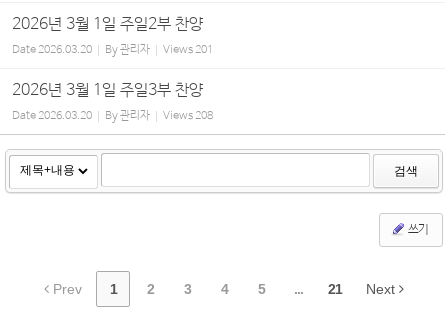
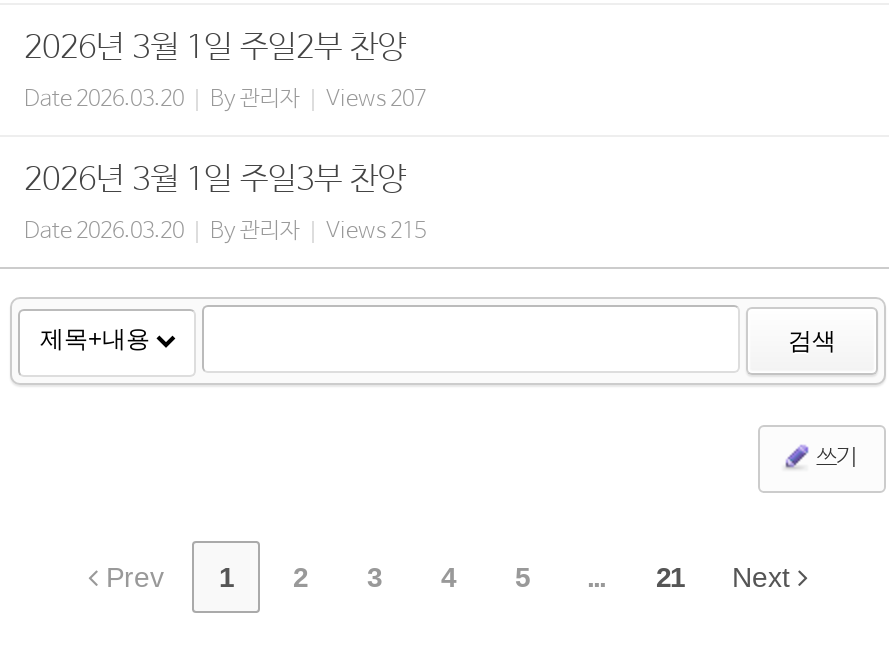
[12,43,213,55] Date 2026.03.20 By 관리자 Views 201 -> [24,86,426,110] Date 2026.03.20 By 관리자 Views 207
[12,109,213,121] Date 2026.03.20 By 관리자 Views 208 -> [24,218,426,242] Date 2026.03.20 By 관리자 Views 215

